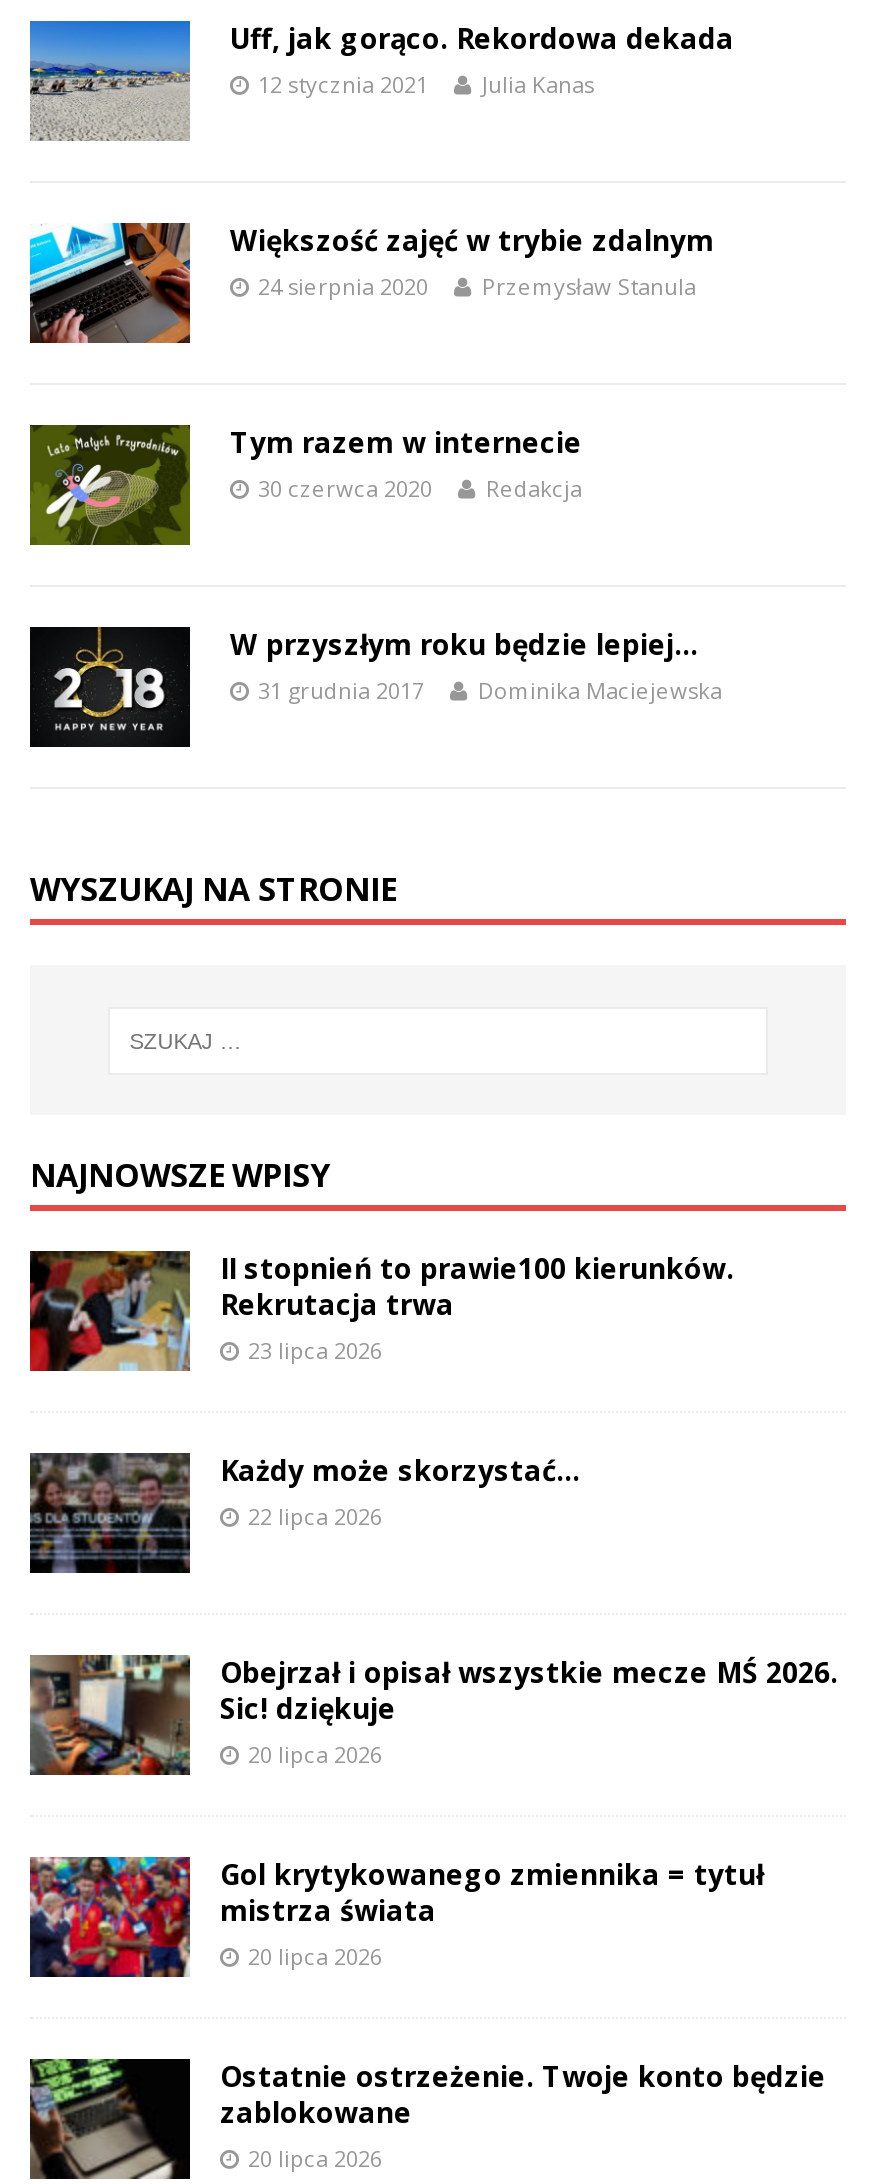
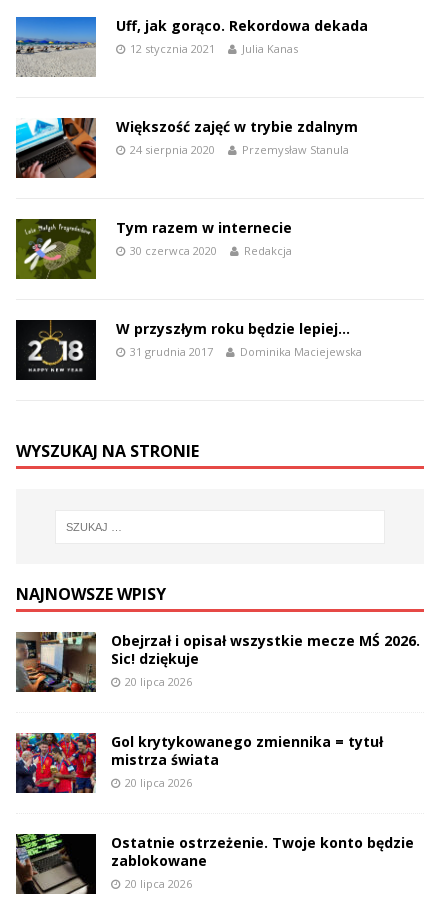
[28,1249,734,1531] [image] | II stopnień to prawie100 kierunków. | Rekrutacja trwa | 23 lipca 2026 | Każdy może skorzystać… | 22 lipca 2026 -> none
[28,1451,192,1575] [image] -> none

